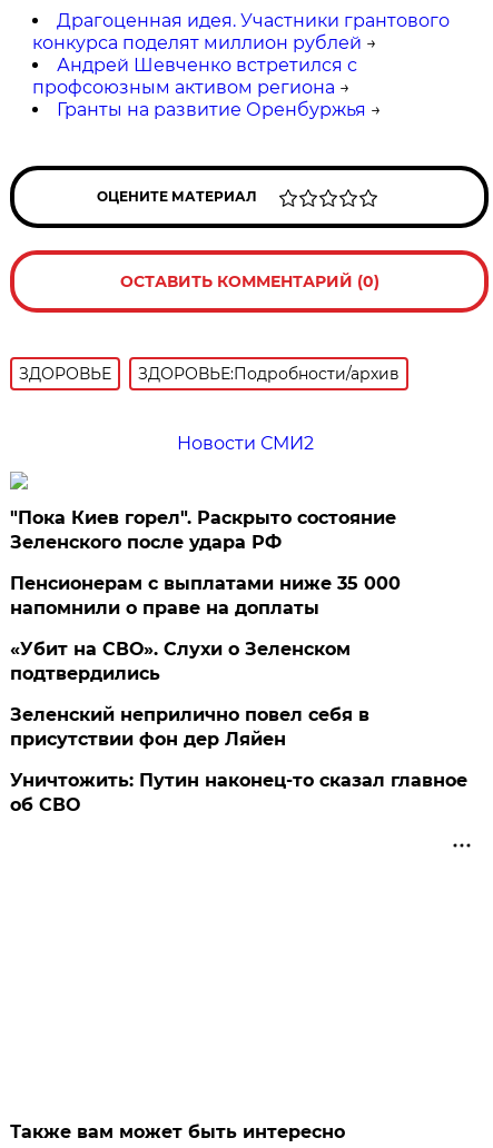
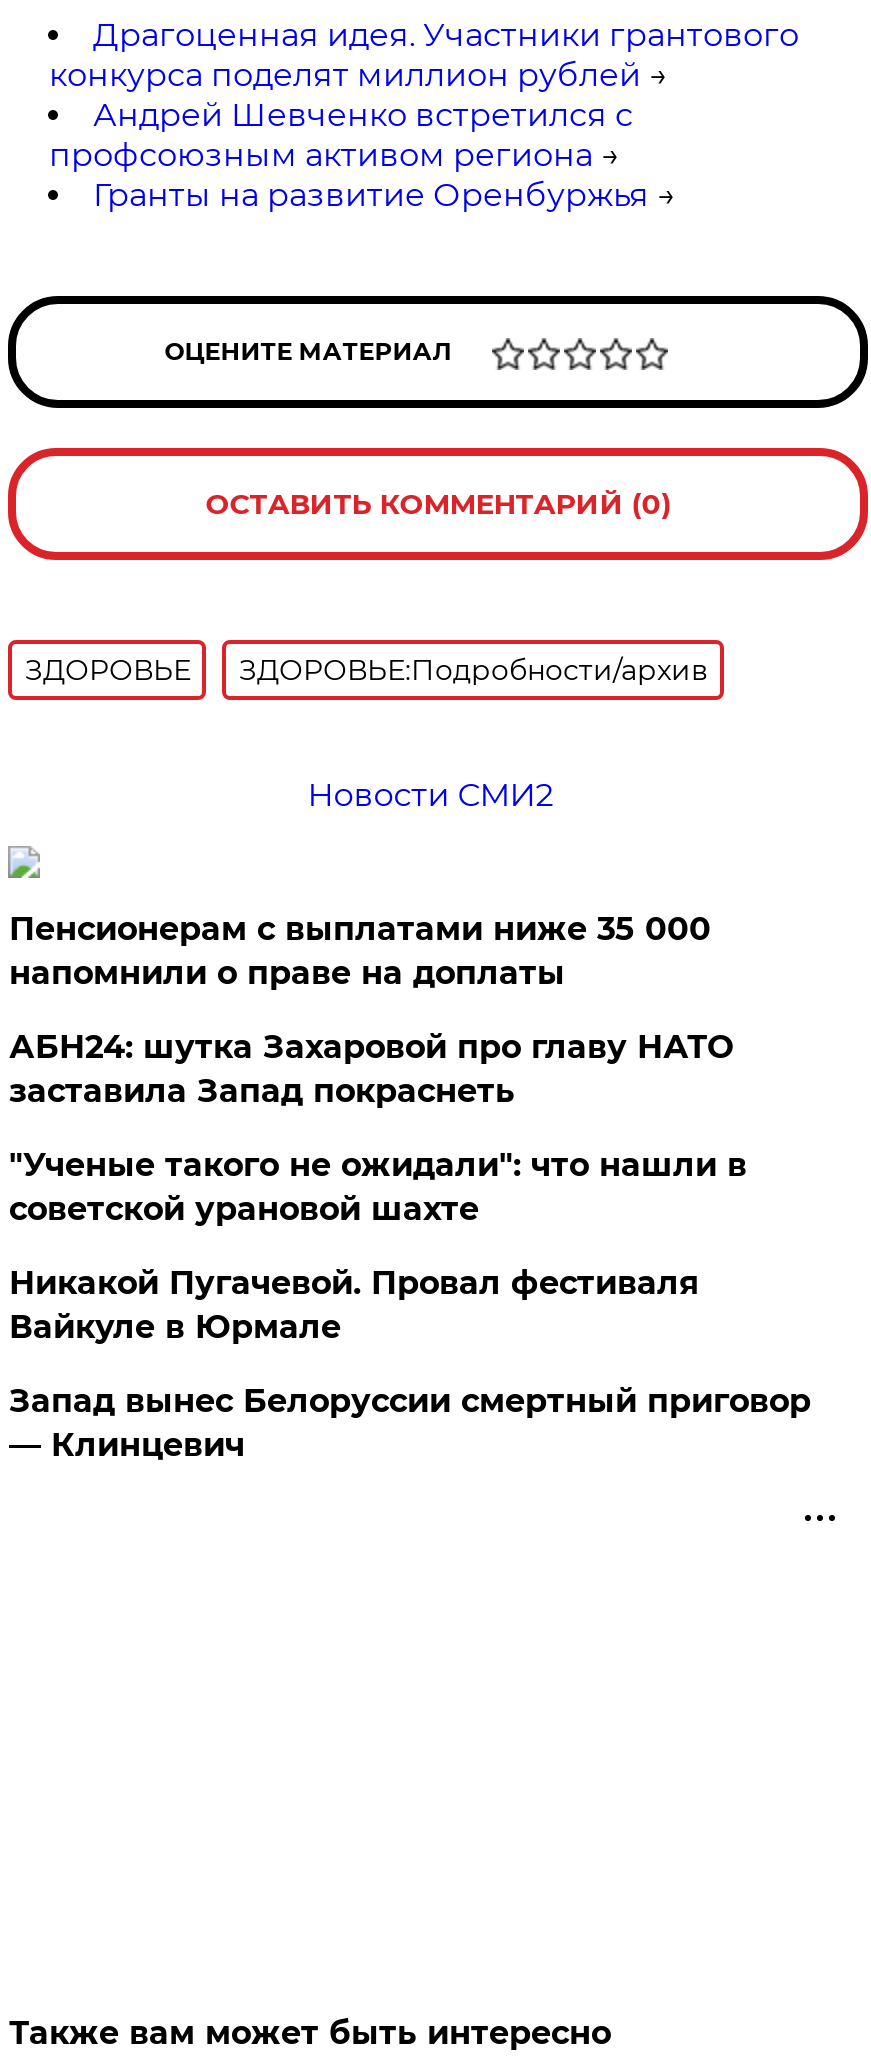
[10,507,397,553] "Пока Киев горел". Раскрыто состояние | Зеленского после удара РФ -> none
moved [10,573,401,618] -> [9,910,711,992]: Пенсионерам с выплатами ниже 35 000 | напомнили о праве на доплаты
[10,639,468,815] «Убит на СВО». Слухи о Зеленском | подтвердились | Зеленский неприлично повел cебя в | присутствии фон дер Ляйен | Уничтожить: Путин наконец-то сказал главное | об СВО -> [9,1028,811,1464] АБН24: шутка Захаровой про главу НАТО | заставила Запад покраснеть | "Ученые такого не ожидали": что нашли в | советской урановой шахте | Никакой Пугачевой. Провал фестиваля | Вайкуле в Юрмале | Запад вынес Белоруссии смертный приговор | — Клинцевич

